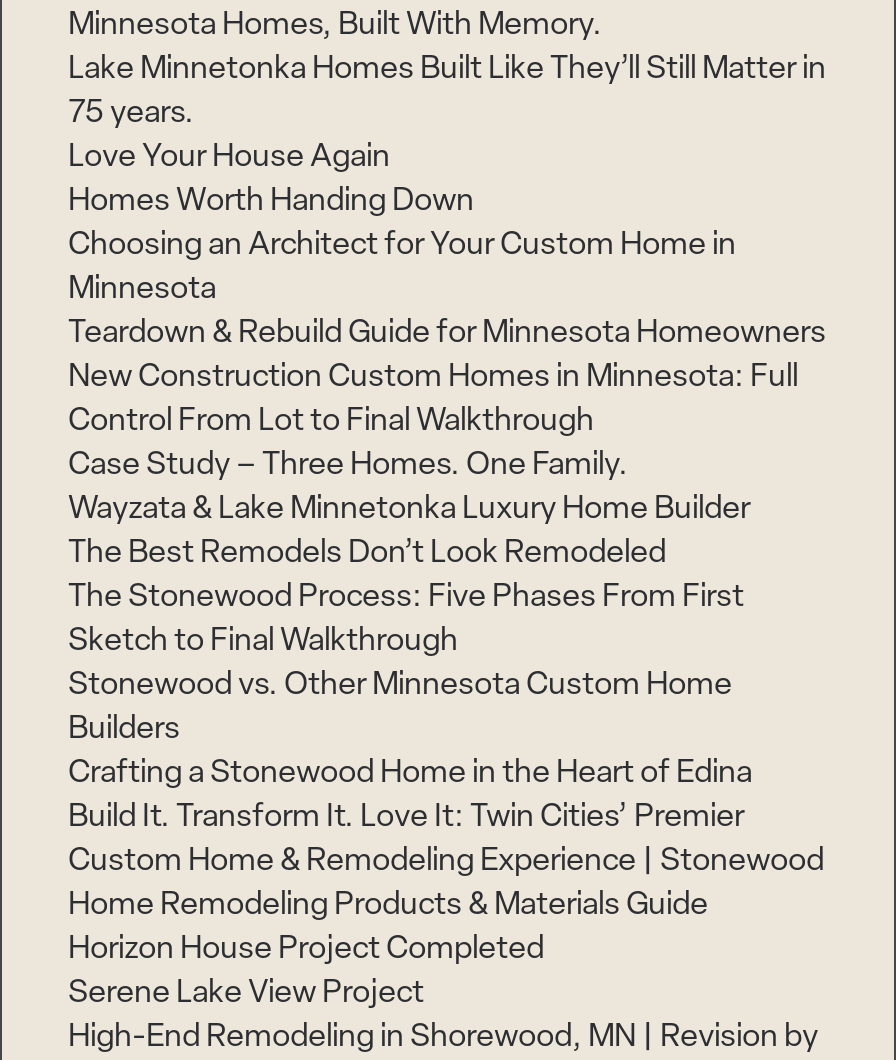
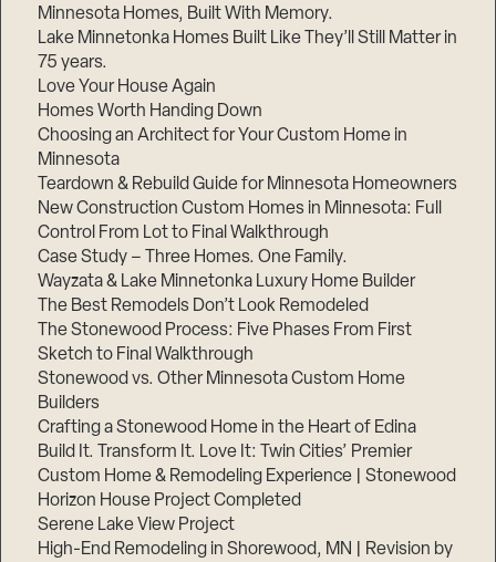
[68,889,708,921] Home Remodeling Products & Materials Guide -> none

